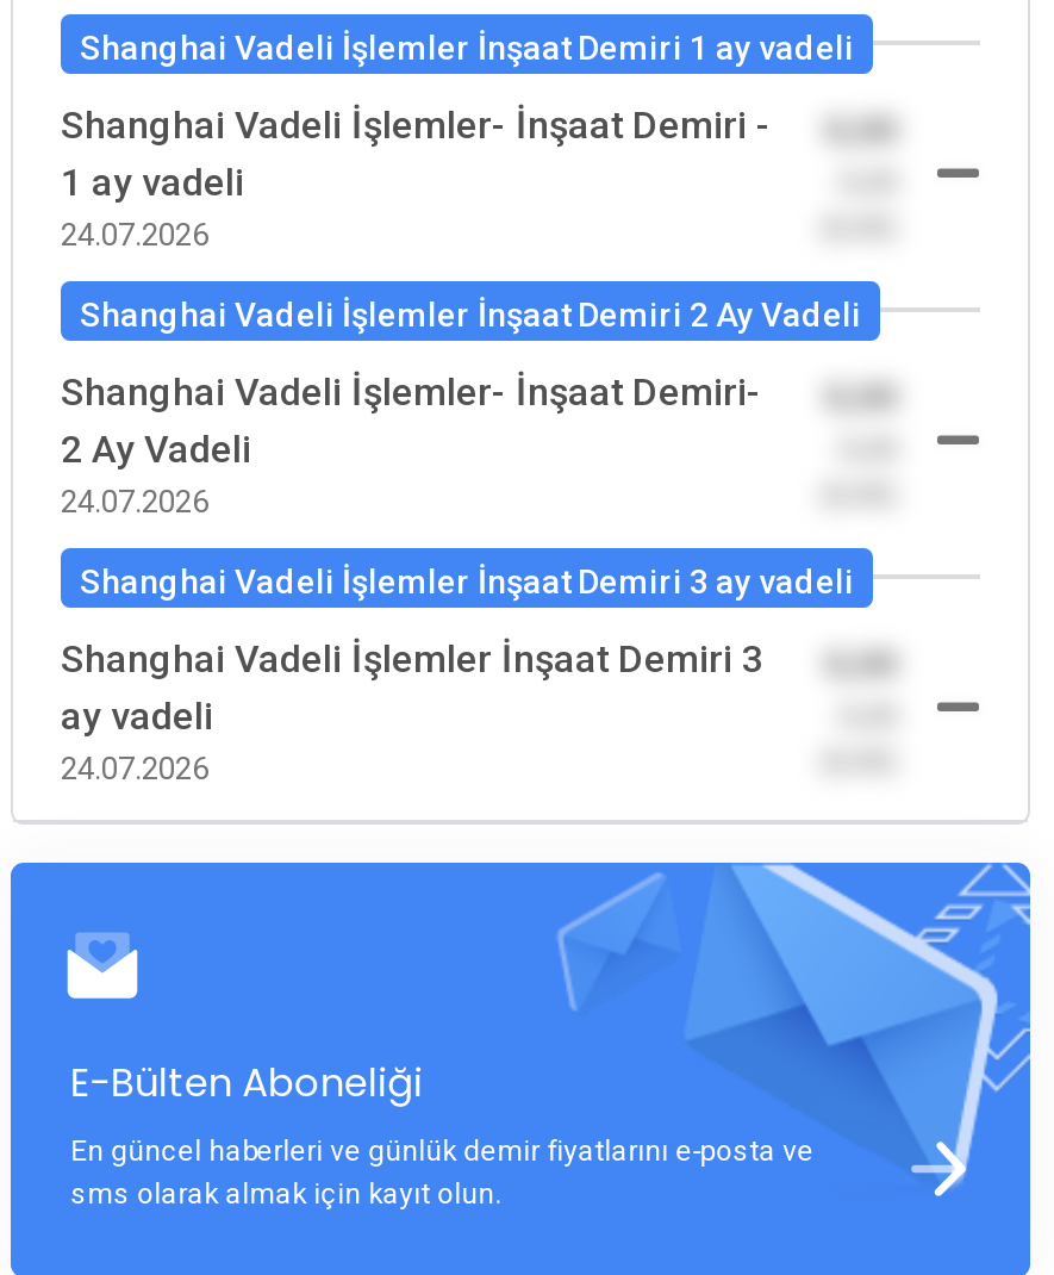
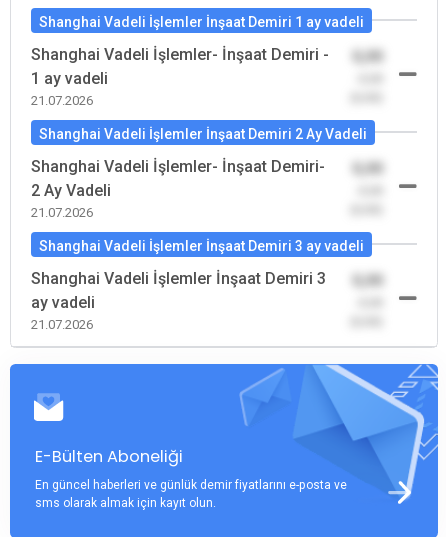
[61,216,208,252] 24.07.2026 -> [31,93,93,108] 21.07.2026
[61,483,208,519] 24.07.2026 -> [31,205,93,220] 21.07.2026
[61,750,208,785] 24.07.2026 -> [31,317,93,332] 21.07.2026

